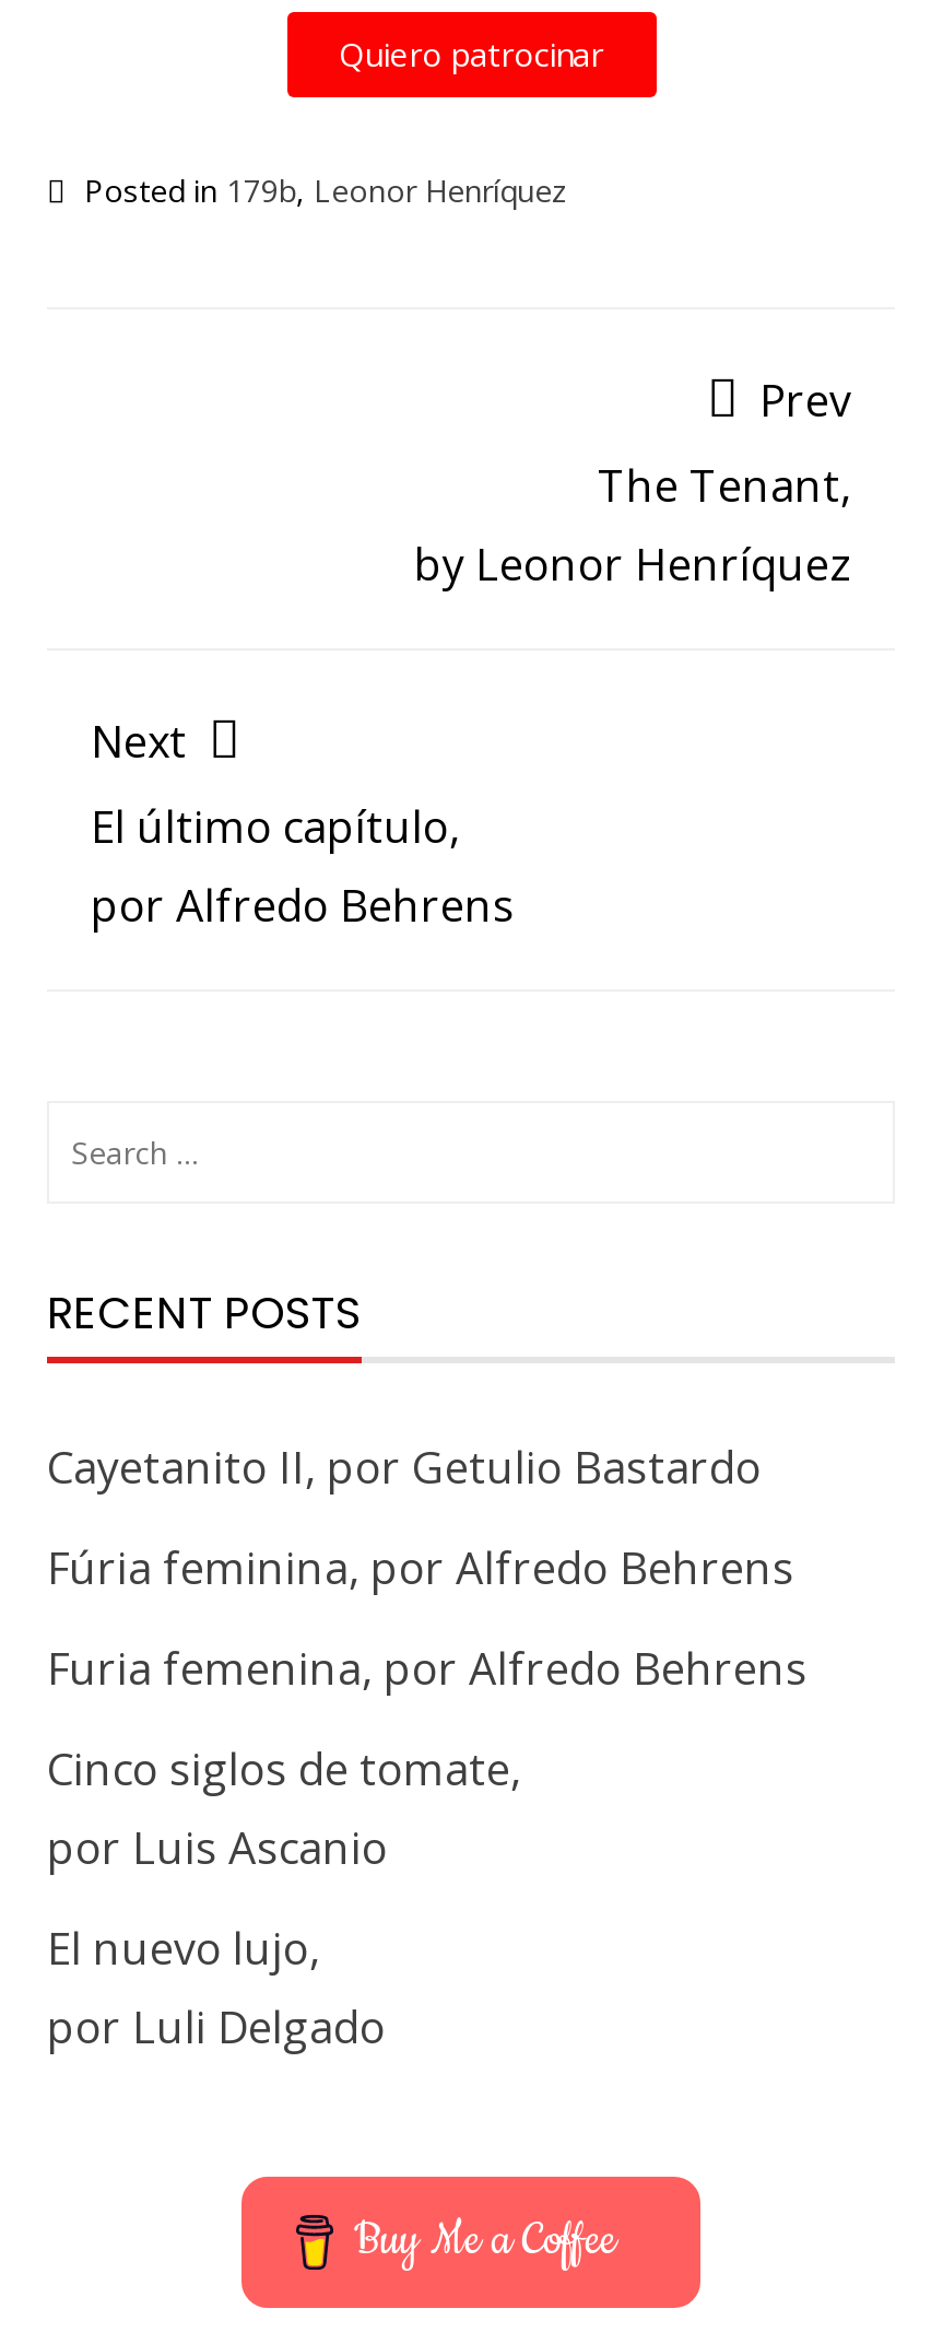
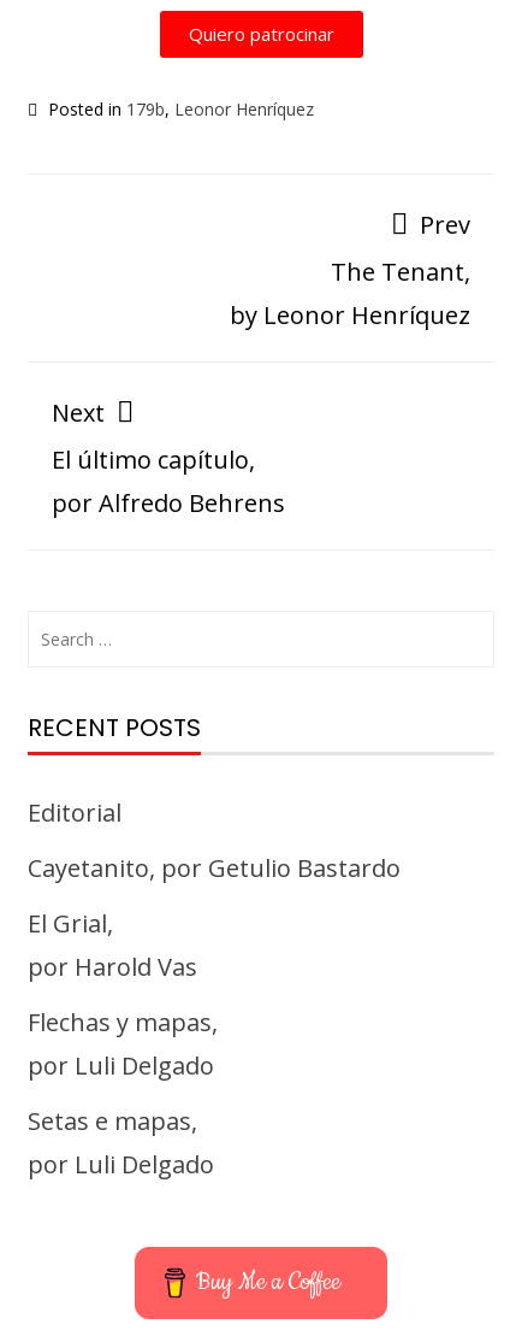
[47,1438,762,1497] Cayetanito II, por Getulio Bastardo -> [28,796,121,829] Editorial
[47,1538,794,1597] Fúria feminina, por Alfredo Behrens -> [28,852,401,884] Cayetanito, por Getulio Bastardo
[47,1639,808,1698] Furia femenina, por Alfredo Behrens -> [28,907,197,983] El Grial, | por Harold Vas
[47,1739,521,1877] Cinco siglos de tomate, | por Luis Ascanio -> [28,1006,218,1082] Flechas y mapas, | por Luli Delgado
[47,1919,320,1978] El nuevo lujo, -> [28,1105,197,1137] Setas e mapas,

